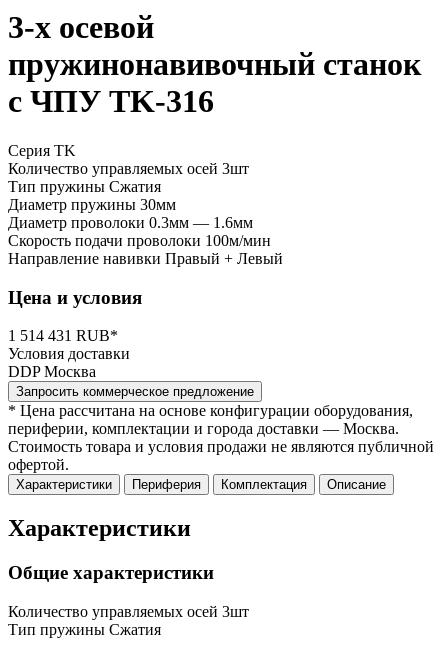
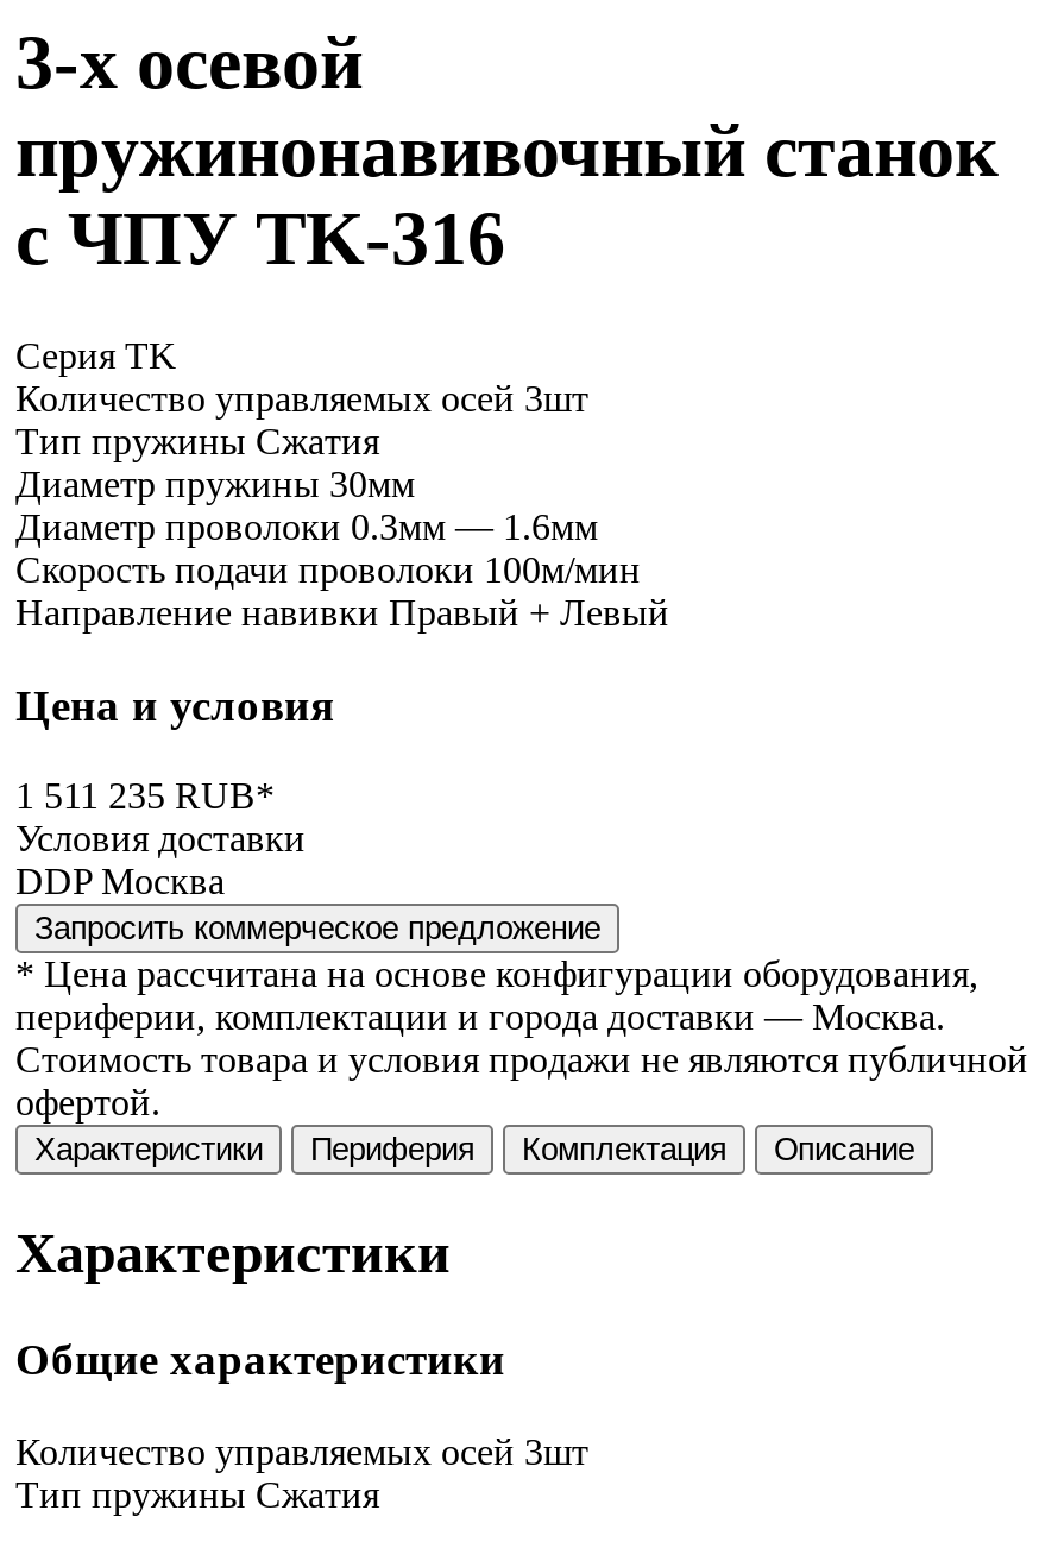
[8,327,118,344] 1 514 431 RUB* -> [15,776,275,816] 1 511 235 RUB*

